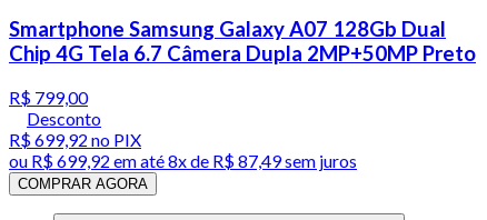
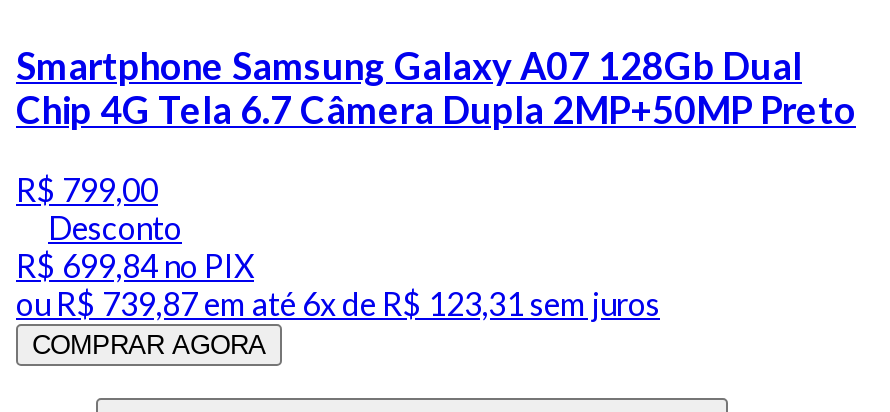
[9,129,141,150] R$ 699,92 no PIX -> [16,246,254,284] R$ 699,84 no PIX
[9,150,357,171] ou R$ 699,92 em até 8x de R$ 87,49 sem juros -> [16,284,660,322] ou R$ 739,87 em até 6x de R$ 123,31 sem juros

